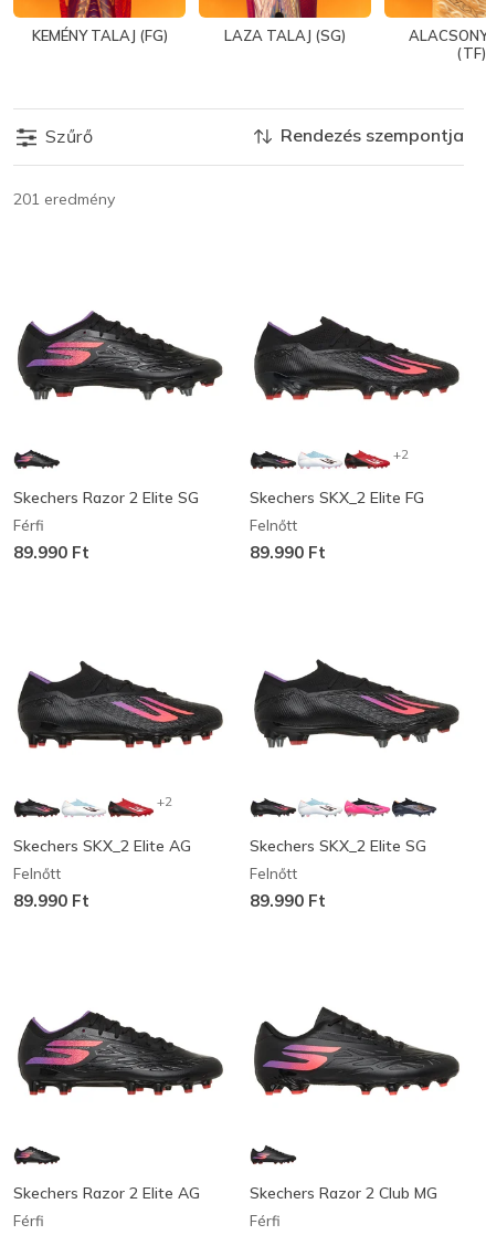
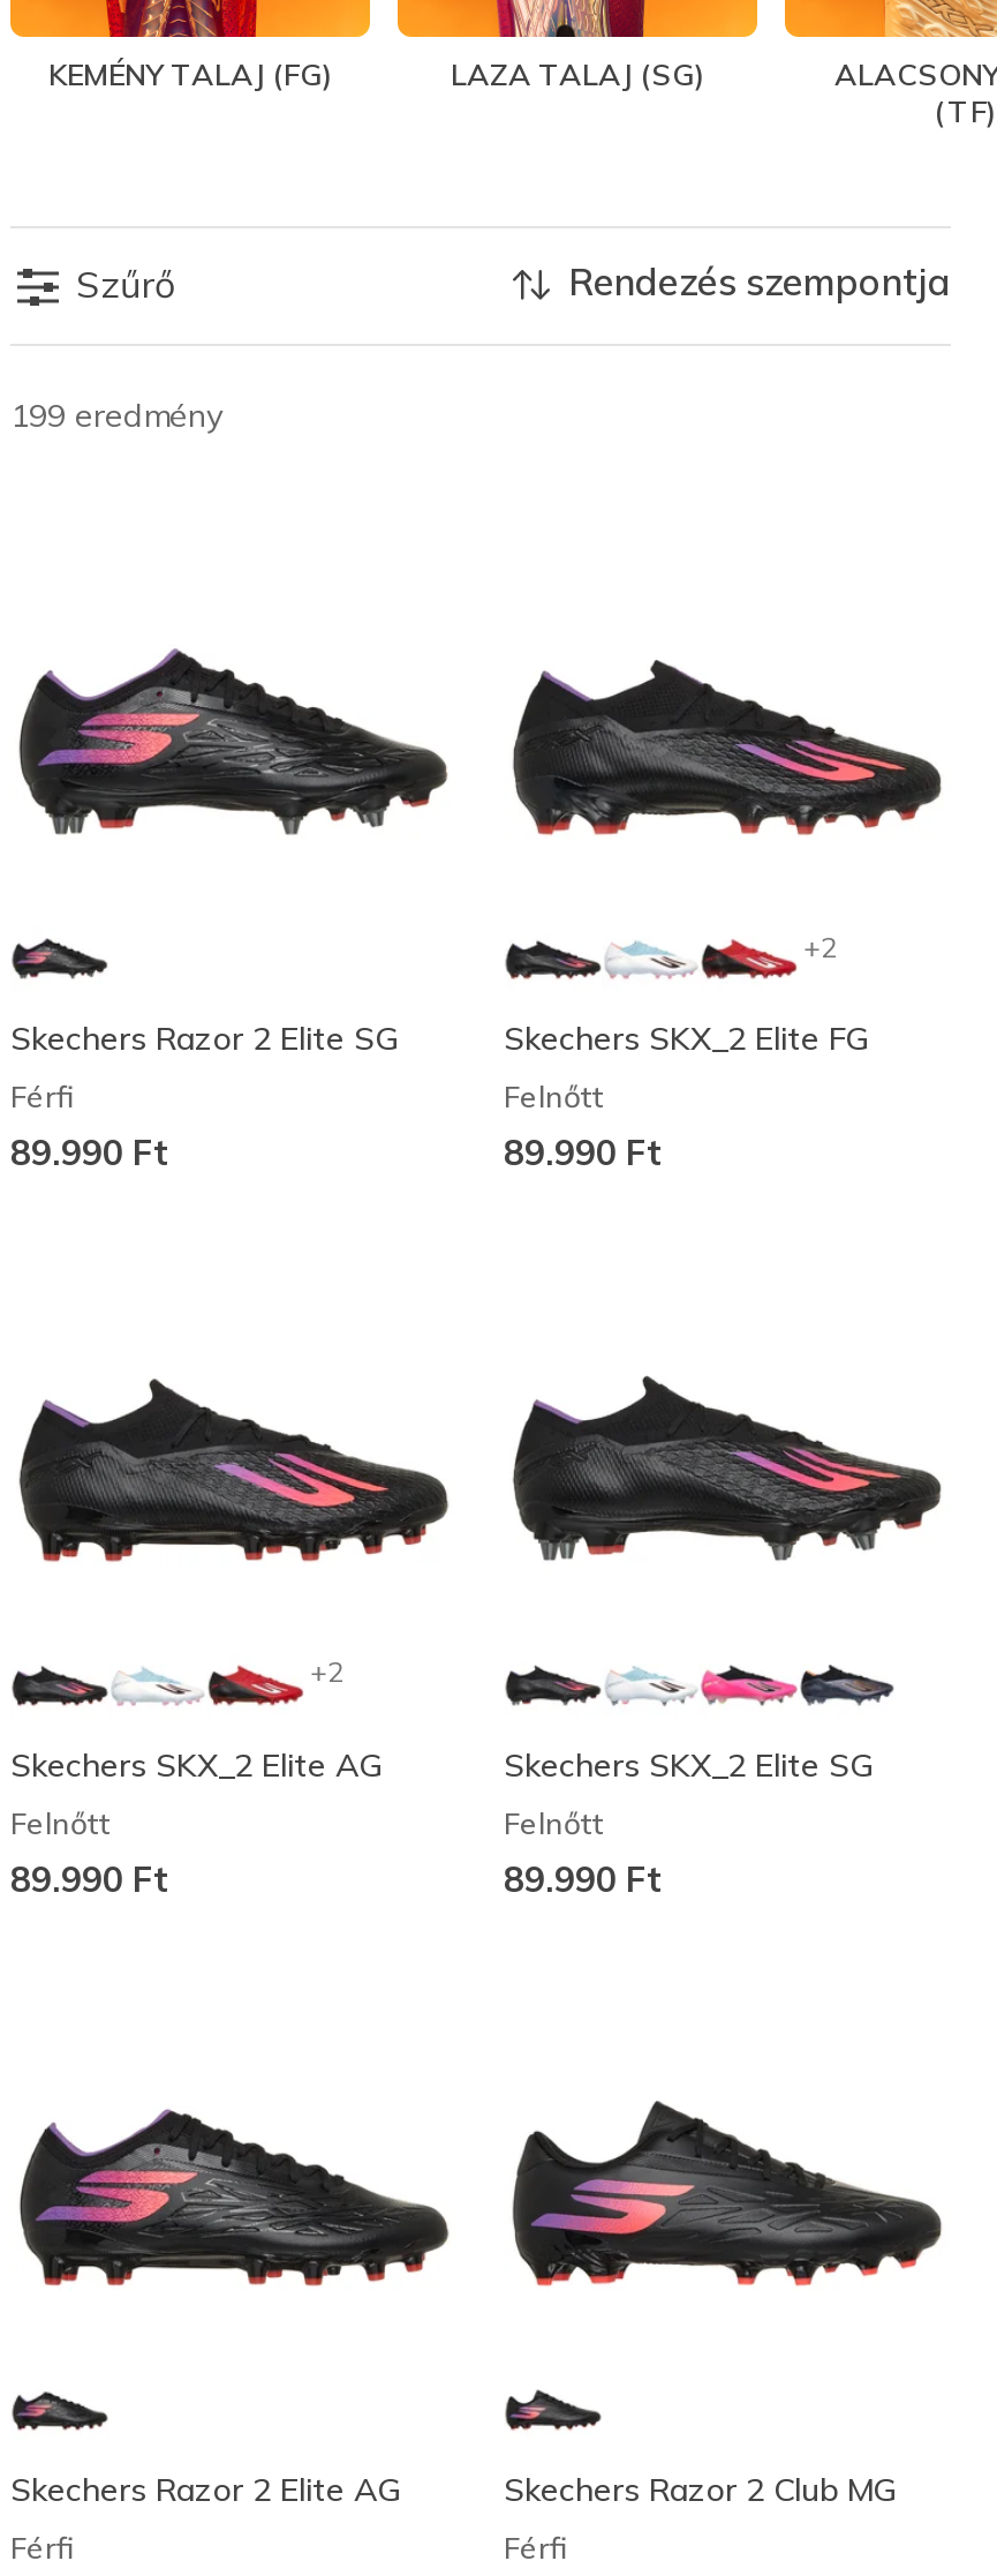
[13,189,115,209] 201 eredmény -> [10,395,222,436] 199 eredmény

